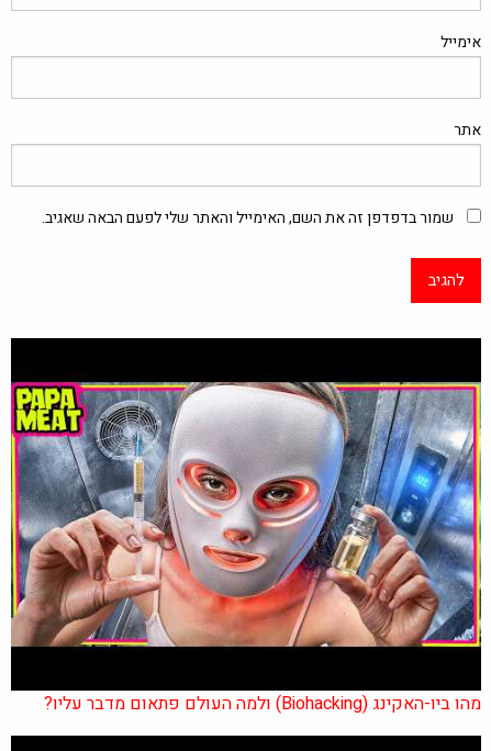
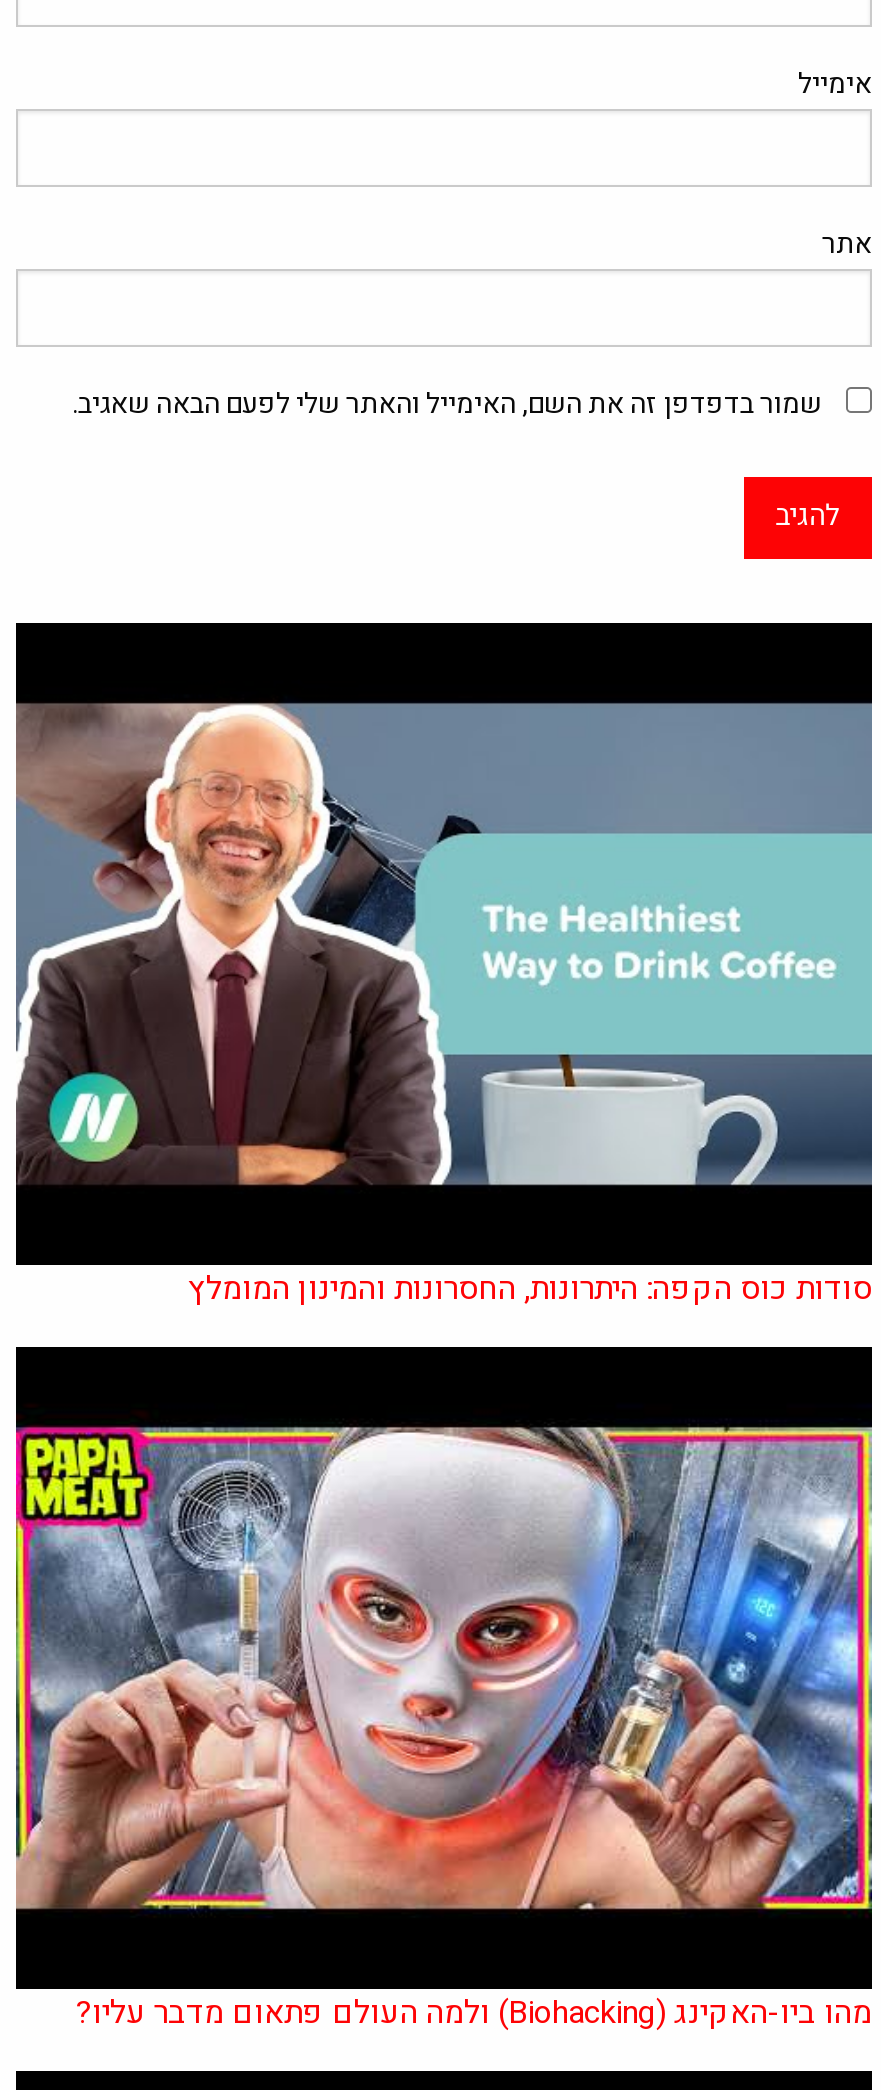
none -> [14,702,872,1312] [image] | סודות כוס הקפה: היתרונות, החסרונות והמינון המומלץ

